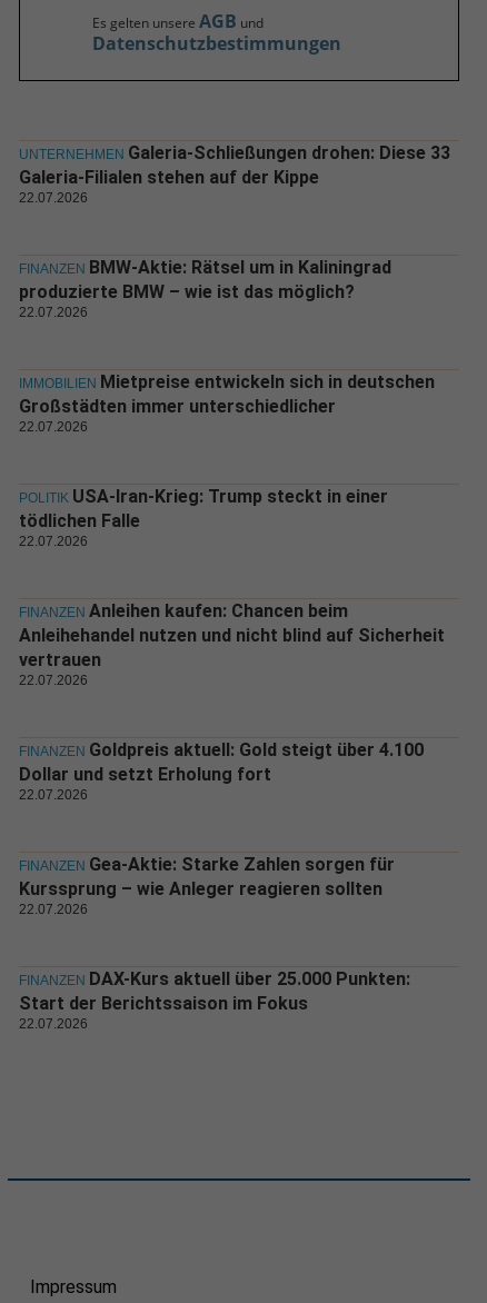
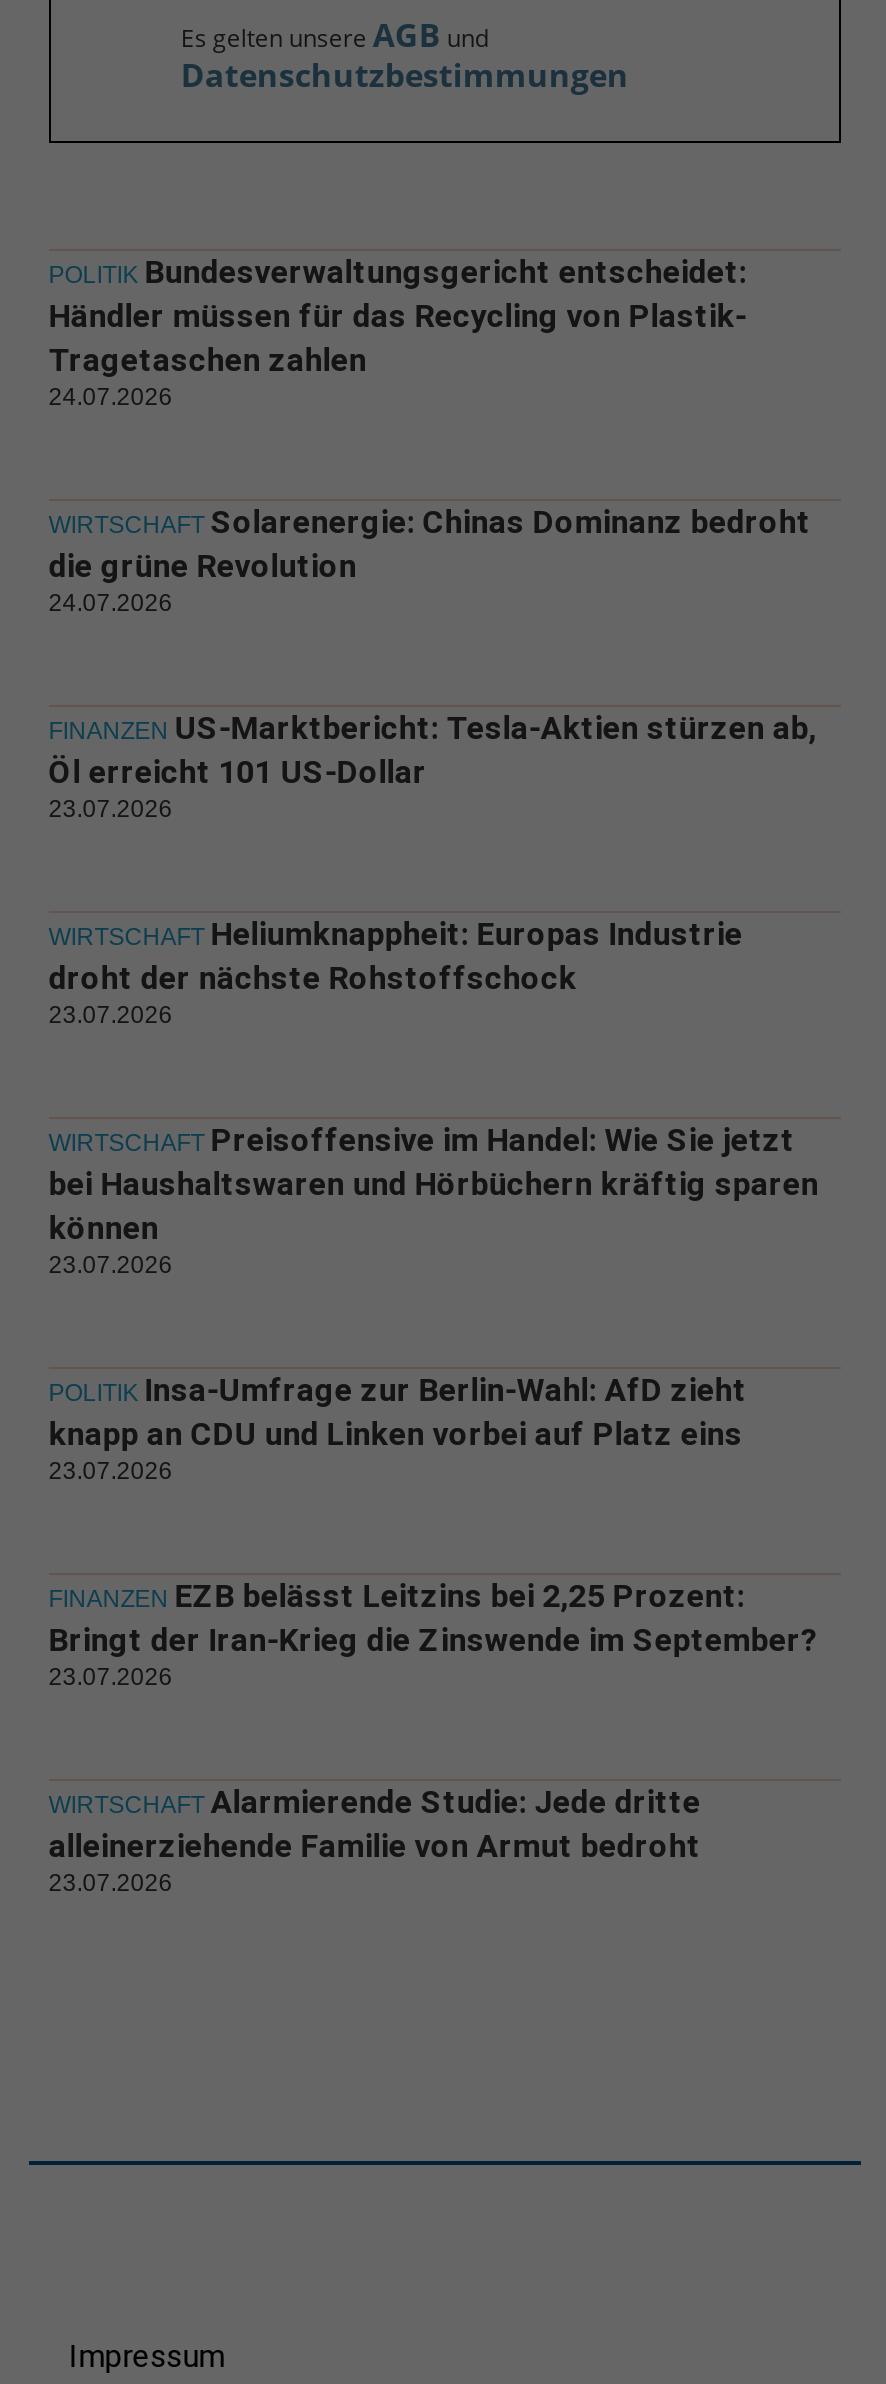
[19,143,450,206] UNTERNEHMEN Galeria-Schließungen drohen: Diese 33 | Galeria-Filialen stehen auf der Kippe | 22.07.2026 -> [48,253,746,411] POLITIK Bundesverwaltungsgericht entscheidet: | Händler müssen für das Recycling von Plastik- | Tragetaschen zahlen | 24.07.2026
[19,257,391,320] FINANZEN BMW-Aktie: Rätsel um in Kaliningrad | produzierte BMW – wie ist das möglich? | 22.07.2026 -> [48,503,810,617] WIRTSCHAFT Solarenergie: Chinas Dominanz bedroht | die grüne Revolution | 24.07.2026
[19,372,434,435] IMMOBILIEN Mietpreise entwickeln sich in deutschen | Großstädten immer unterschiedlicher | 22.07.2026 -> [48,709,816,823] FINANZEN US-Marktbericht: Tesla-Aktien stürzen ab, | Öl erreicht 101 US-Dollar | 23.07.2026
[19,486,388,549] POLITIK USA-Iran-Krieg: Trump steckt in einer | tödlichen Falle | 22.07.2026 -> [48,915,742,1029] WIRTSCHAFT Heliumknappheit: Europas Industrie | droht der nächste Rohstoffschock | 23.07.2026
[19,601,444,688] FINANZEN Anleihen kaufen: Chancen beim | Anleihehandel nutzen und nicht blind auf Sicherheit | vertrauen | 22.07.2026 -> [48,1121,818,1279] WIRTSCHAFT Preisoffensive im Handel: Wie Sie jetzt | bei Haushaltswaren und Hörbüchern kräftig sparen | können | 23.07.2026
[19,740,423,803] FINANZEN Goldpreis aktuell: Gold steigt über 4.100 | Dollar und setzt Erholung fort | 22.07.2026 -> [48,1371,746,1485] POLITIK Insa-Umfrage zur Berlin-Wahl: AfD zieht | knapp an CDU und Linken vorbei auf Platz eins | 23.07.2026
[19,854,394,917] FINANZEN Gea-Aktie: Starke Zahlen sorgen für | Kurssprung – wie Anleger reagieren sollten | 22.07.2026 -> [48,1577,818,1691] FINANZEN EZB belässt Leitzins bei 2,25 Prozent: | Bringt der Iran-Krieg die Zinswende im September? | 23.07.2026
[19,969,410,1032] FINANZEN DAX-Kurs aktuell über 25.000 Punkten: | Start der Berichtssaison im Fokus | 22.07.2026 -> [48,1783,700,1897] WIRTSCHAFT Alarmierende Studie: Jede dritte | alleinerziehende Familie von Armut bedroht | 23.07.2026

